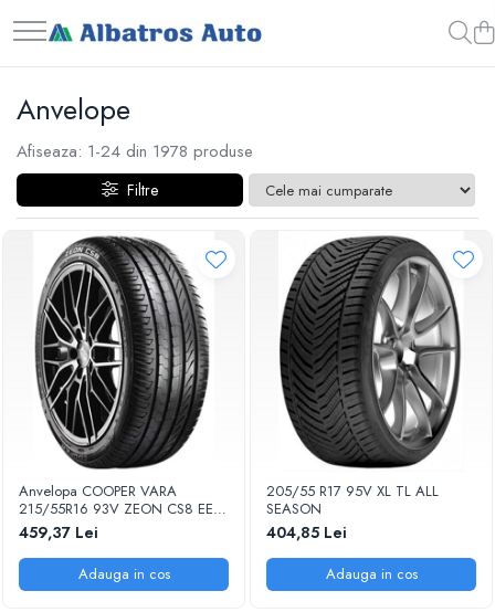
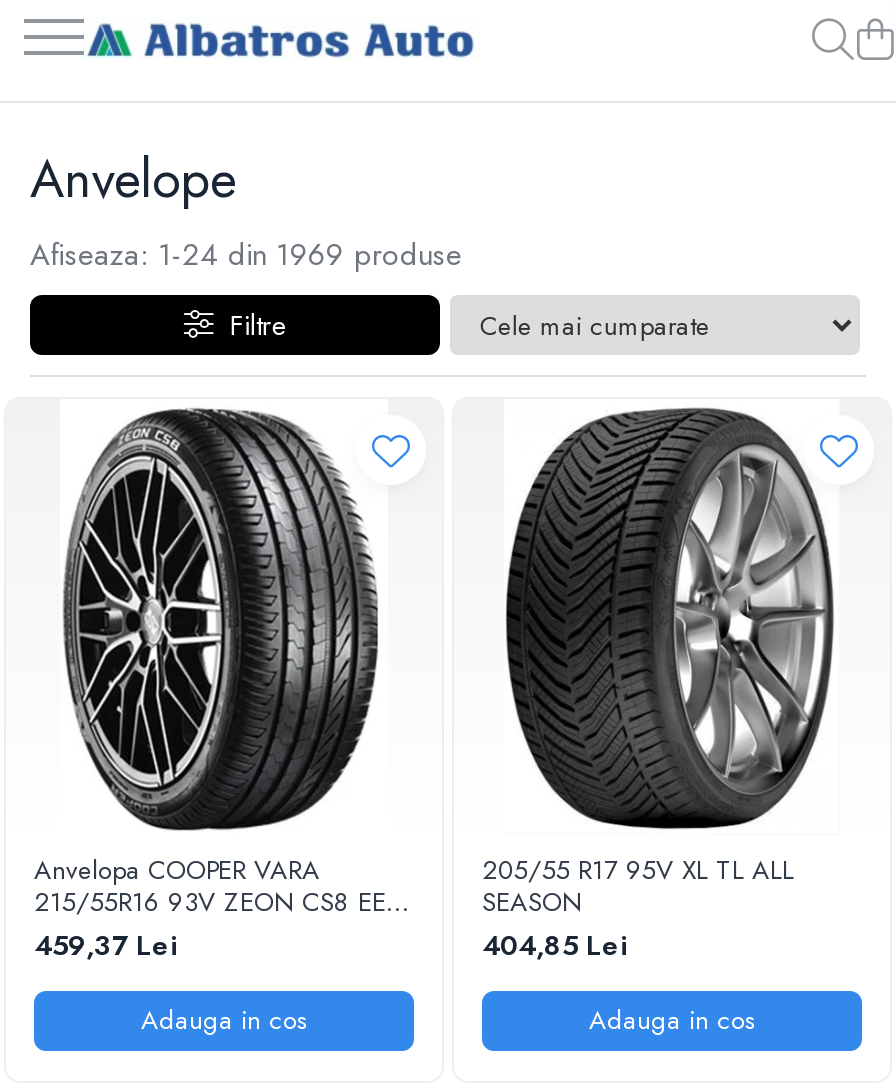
[17,139,253,163] Afiseaza: 1-24 din 1978 produse -> [30,233,462,277] Afiseaza: 1-24 din 1969 produse

